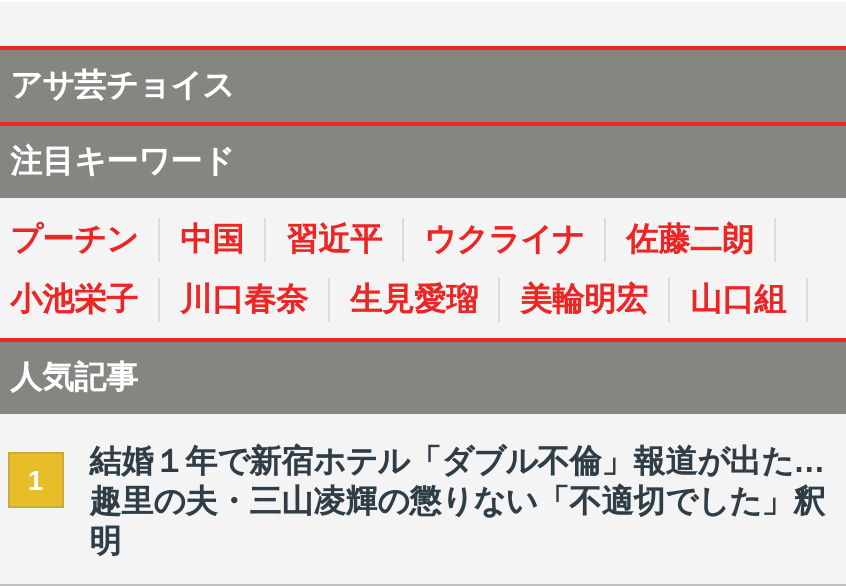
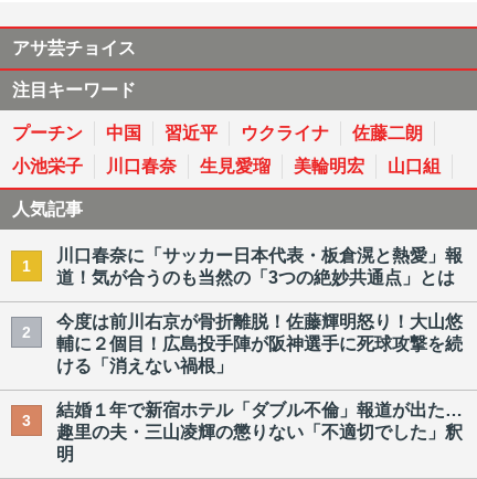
none -> [22,246,462,340] 川口春奈に「サッカー日本代表・板倉滉と熱愛」報 | 道！気が合うのも当然の「3つの絶妙共通点」とは | 2
none -> [22,312,462,429] 今度は前川右京が骨折離脱！佐藤輝明怒り！大山悠 | 輔に２個目！広島投手陣が阪神選手に死球攻撃を続 | ける「消えない禍根」 | 3

